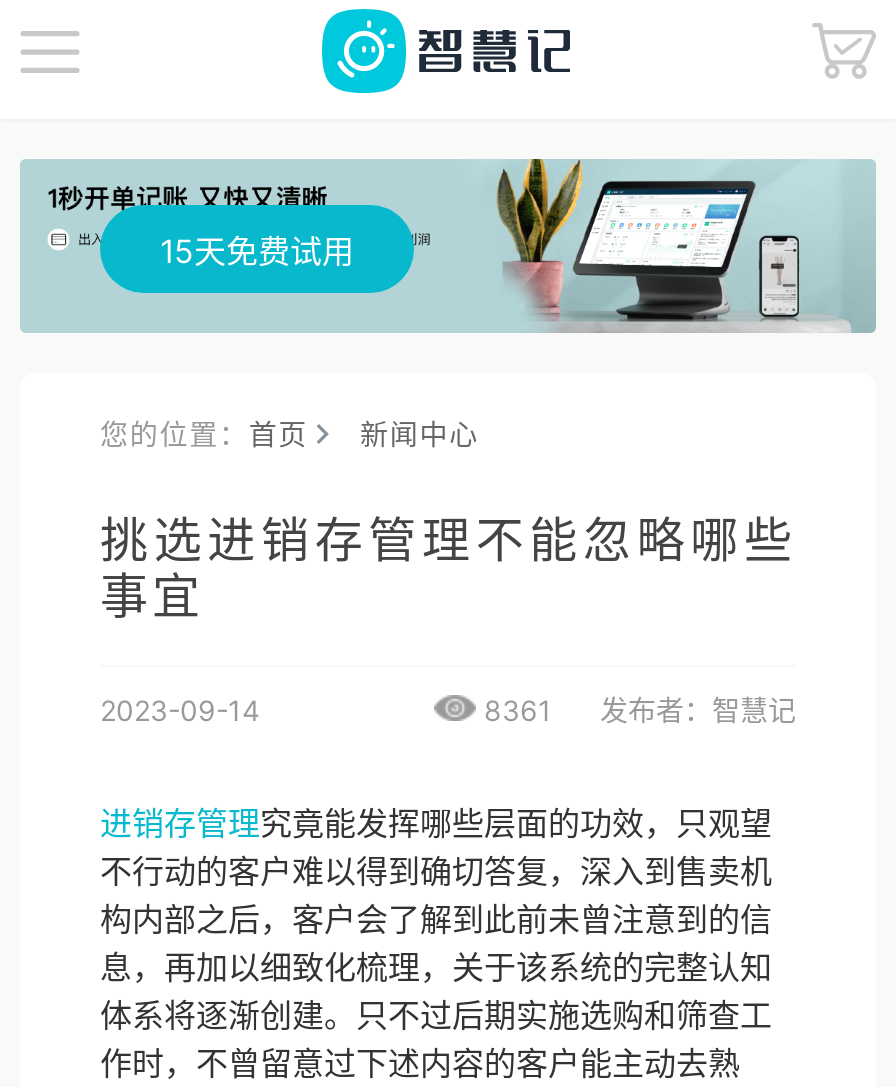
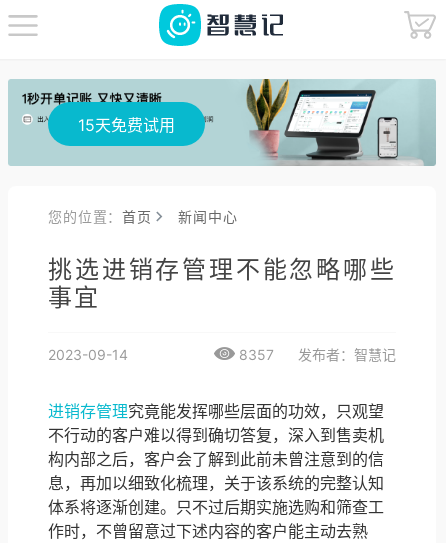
[484,693,796,727] 8361 发布者：智慧记 -> [239,346,396,363] 8357 发布者：智慧记

